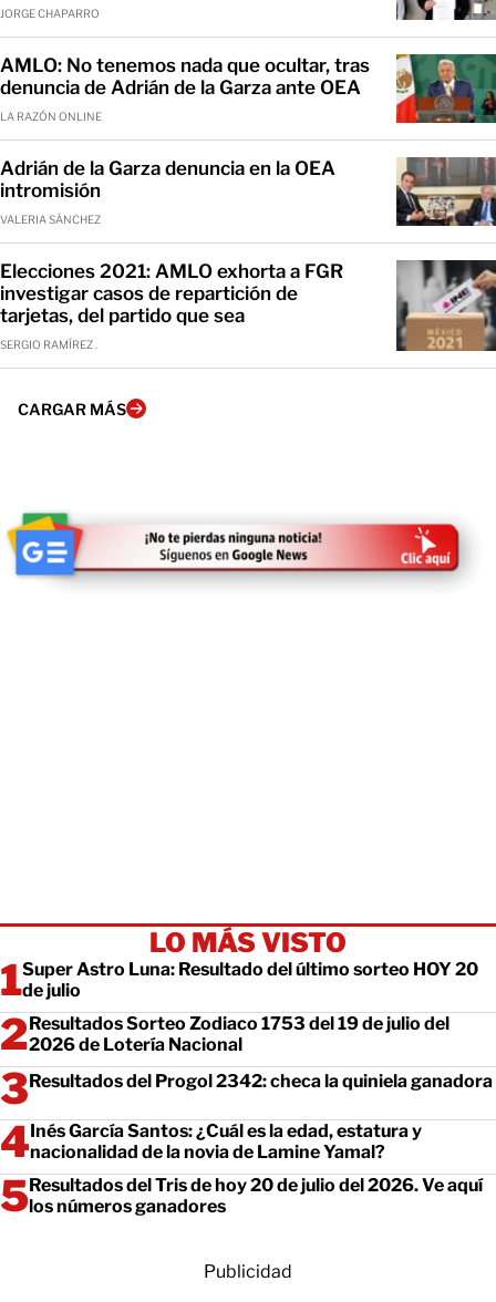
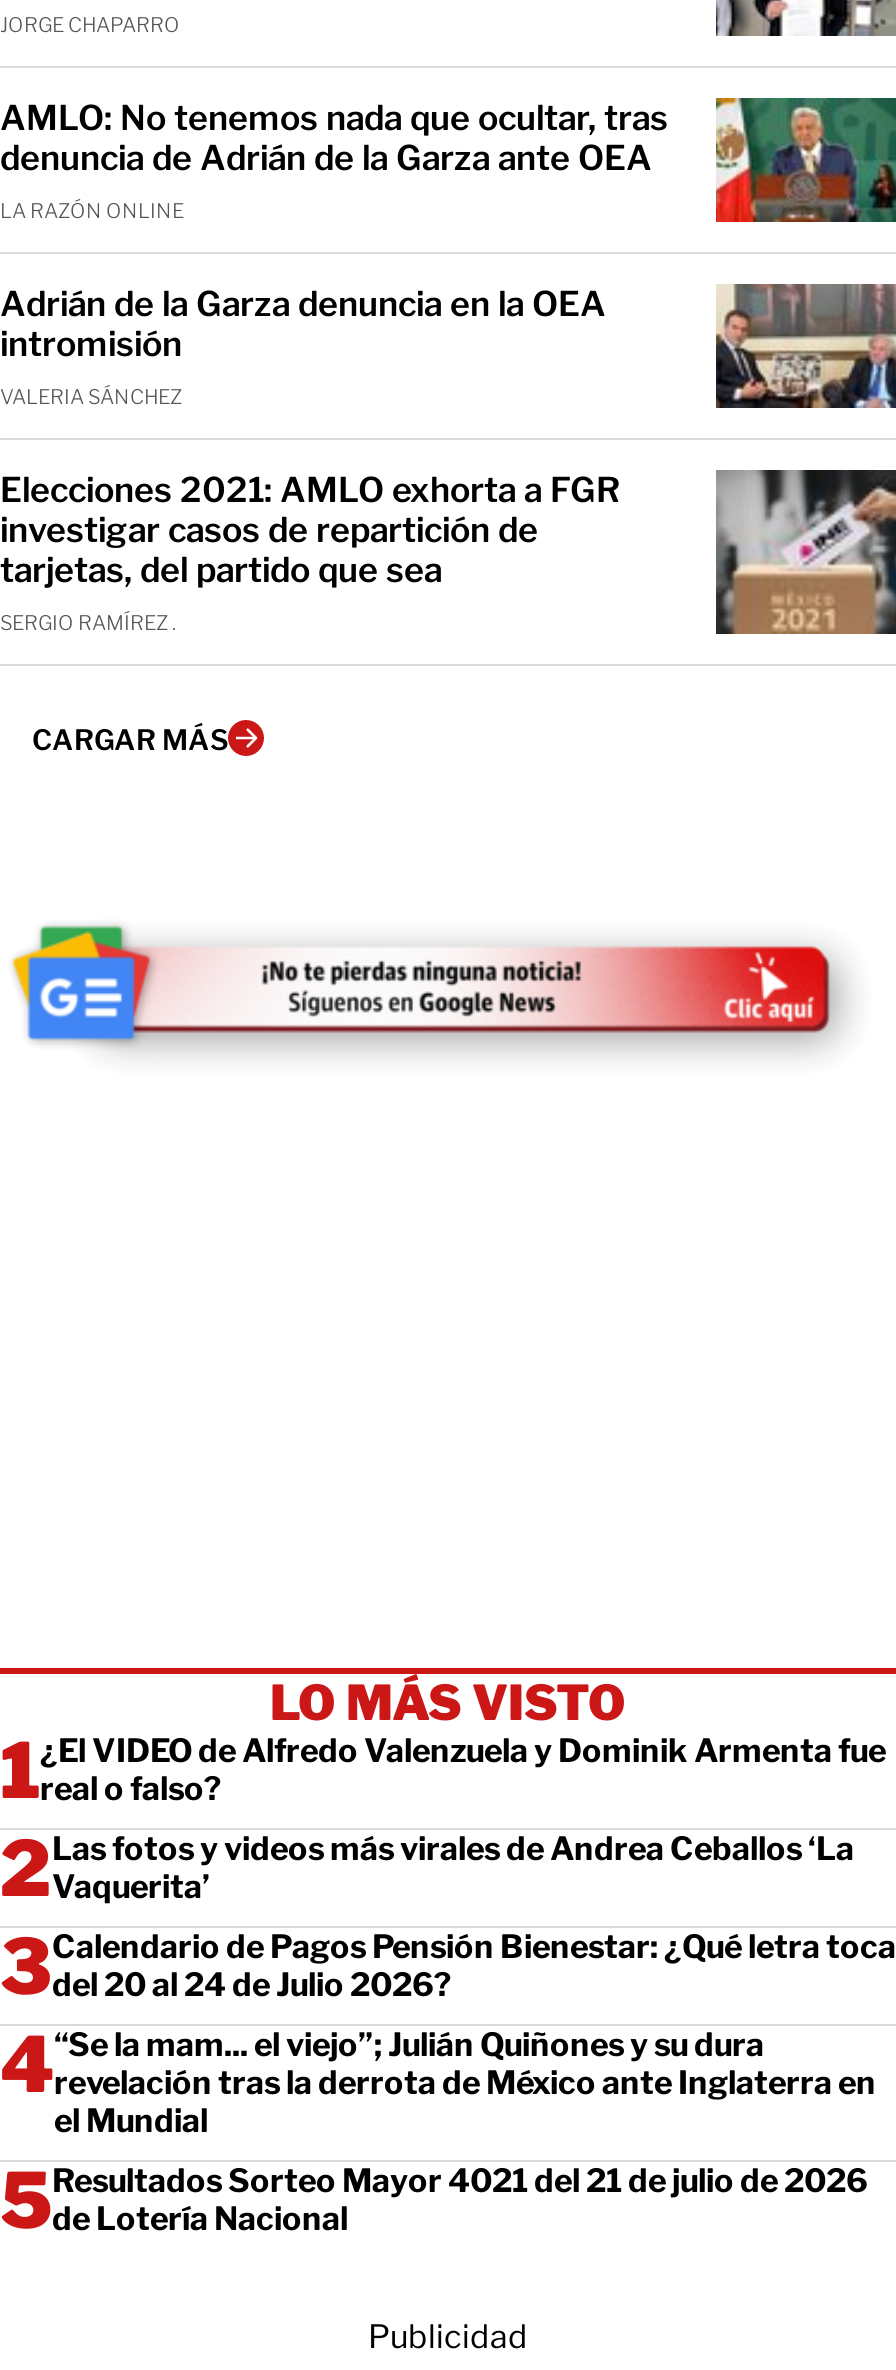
[22,959,478,1001] Super Astro Luna: Resultado del último sorteo HOY 20 | de julio -> [40,1732,886,1808] ¿El VIDEO de Alfredo Valenzuela y Dominik Armenta fue | real o falso?
[29,1013,449,1055] Resultados Sorteo Zodiaco 1753 del 19 de julio del | 2026 de Lotería Nacional -> [52,1830,854,1906] Las fotos y videos más virales de Andrea Ceballos ‘La | Vaquerita’
[29,1070,493,1091] Resultados del Progol 2342: checa la quiniela ganadora -> [52,1928,896,2004] Calendario de Pagos Pensión Bienestar: ¿Qué letra toca | del 20 al 24 de Julio 2026?
[30,1120,422,1162] Inés García Santos: ¿Cuál es la edad, estatura y | nacionalidad de la novia de Lamine Yamal? -> [54,2026,876,2140] “Se la mam... el viejo”; Julián Quiñones y su dura | revelación tras la derrota de México ante Inglaterra en | el Mundial
[29,1174,483,1217] Resultados del Tris de hoy 20 de julio del 2026. Ve aquí | los números ganadores -> [52,2162,868,2238] Resultados Sorteo Mayor 4021 del 21 de julio de 2026 | de Lotería Nacional

